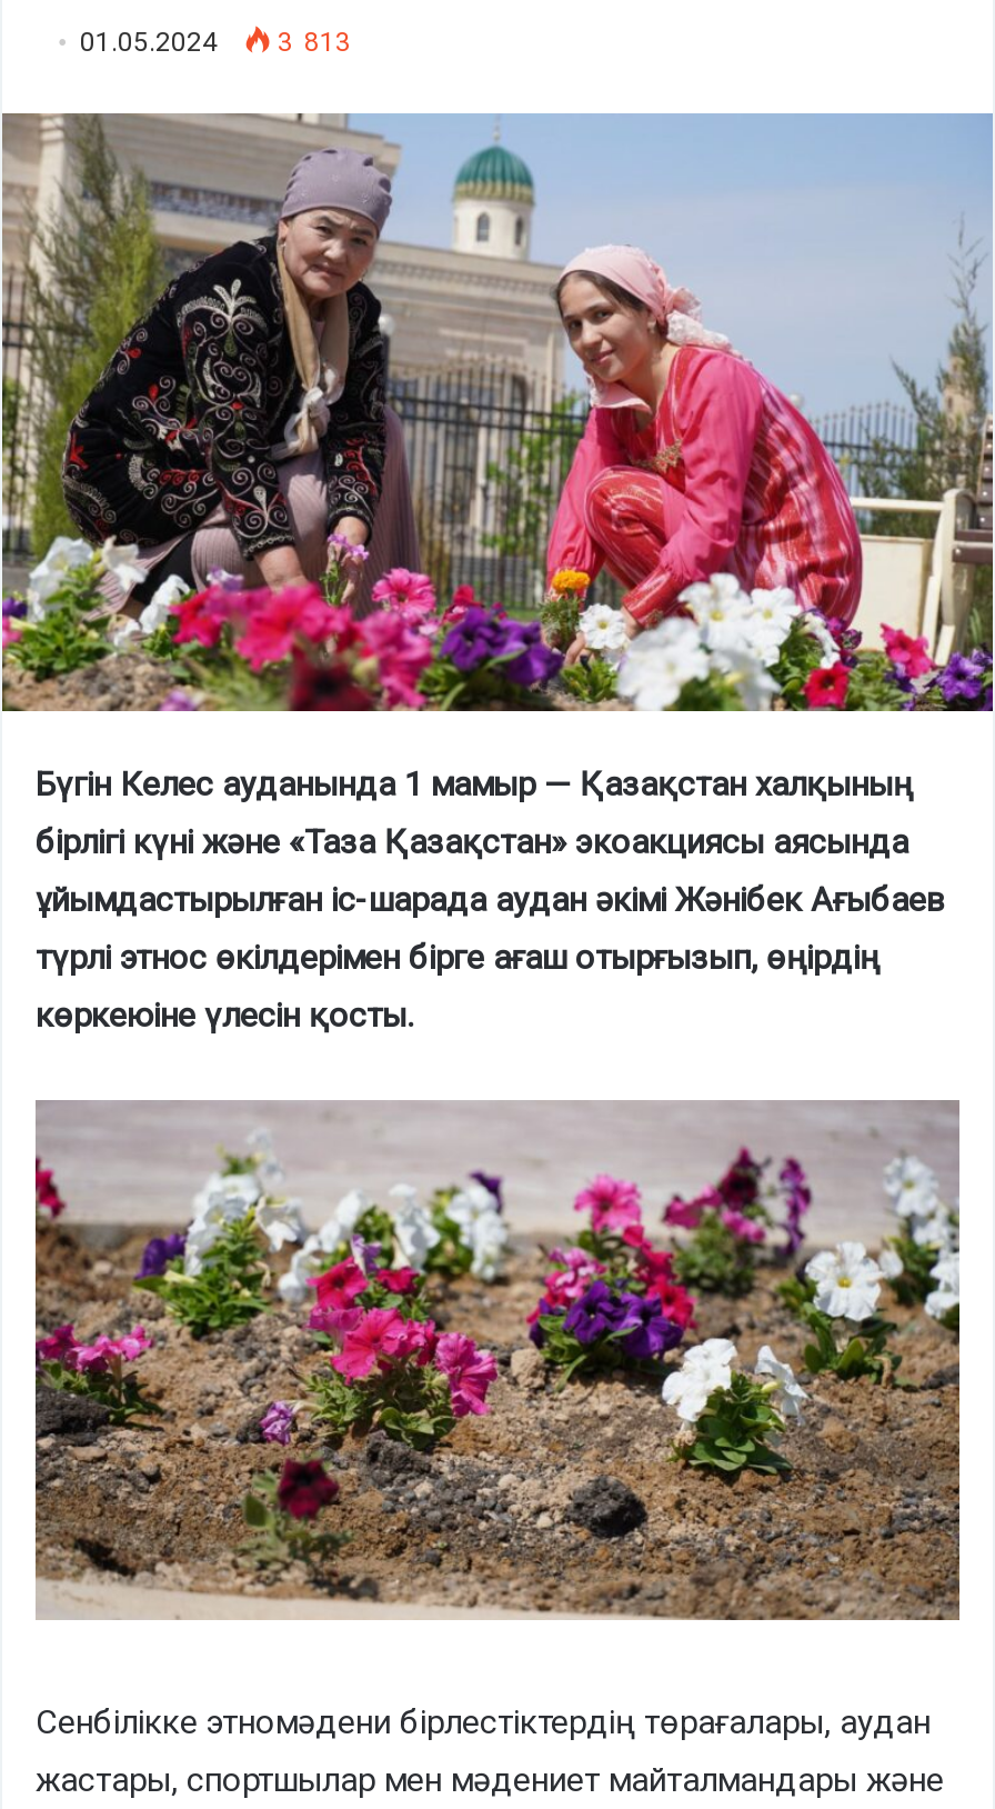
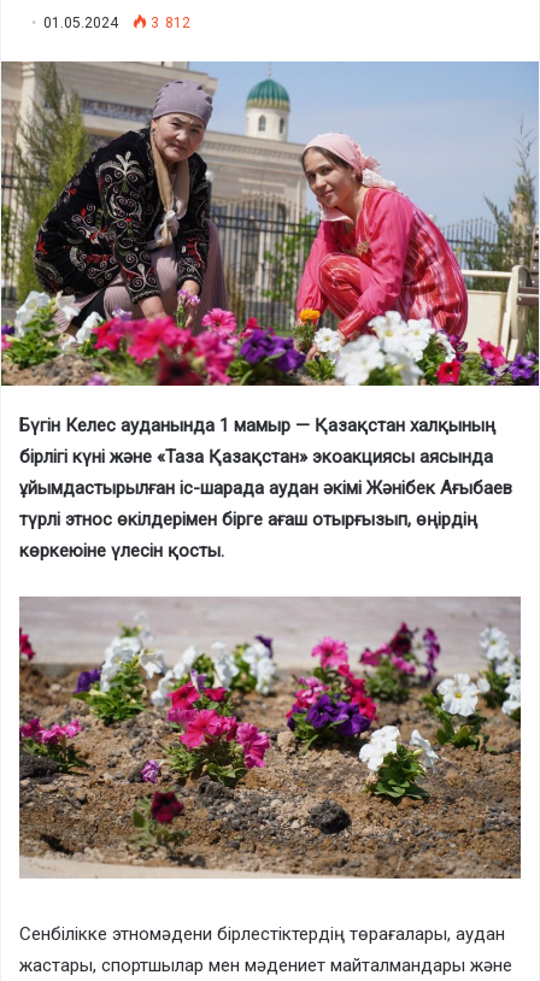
[80,27,351,58] 01.05.2024 3 813 -> [43,14,190,31] 01.05.2024 3 812

